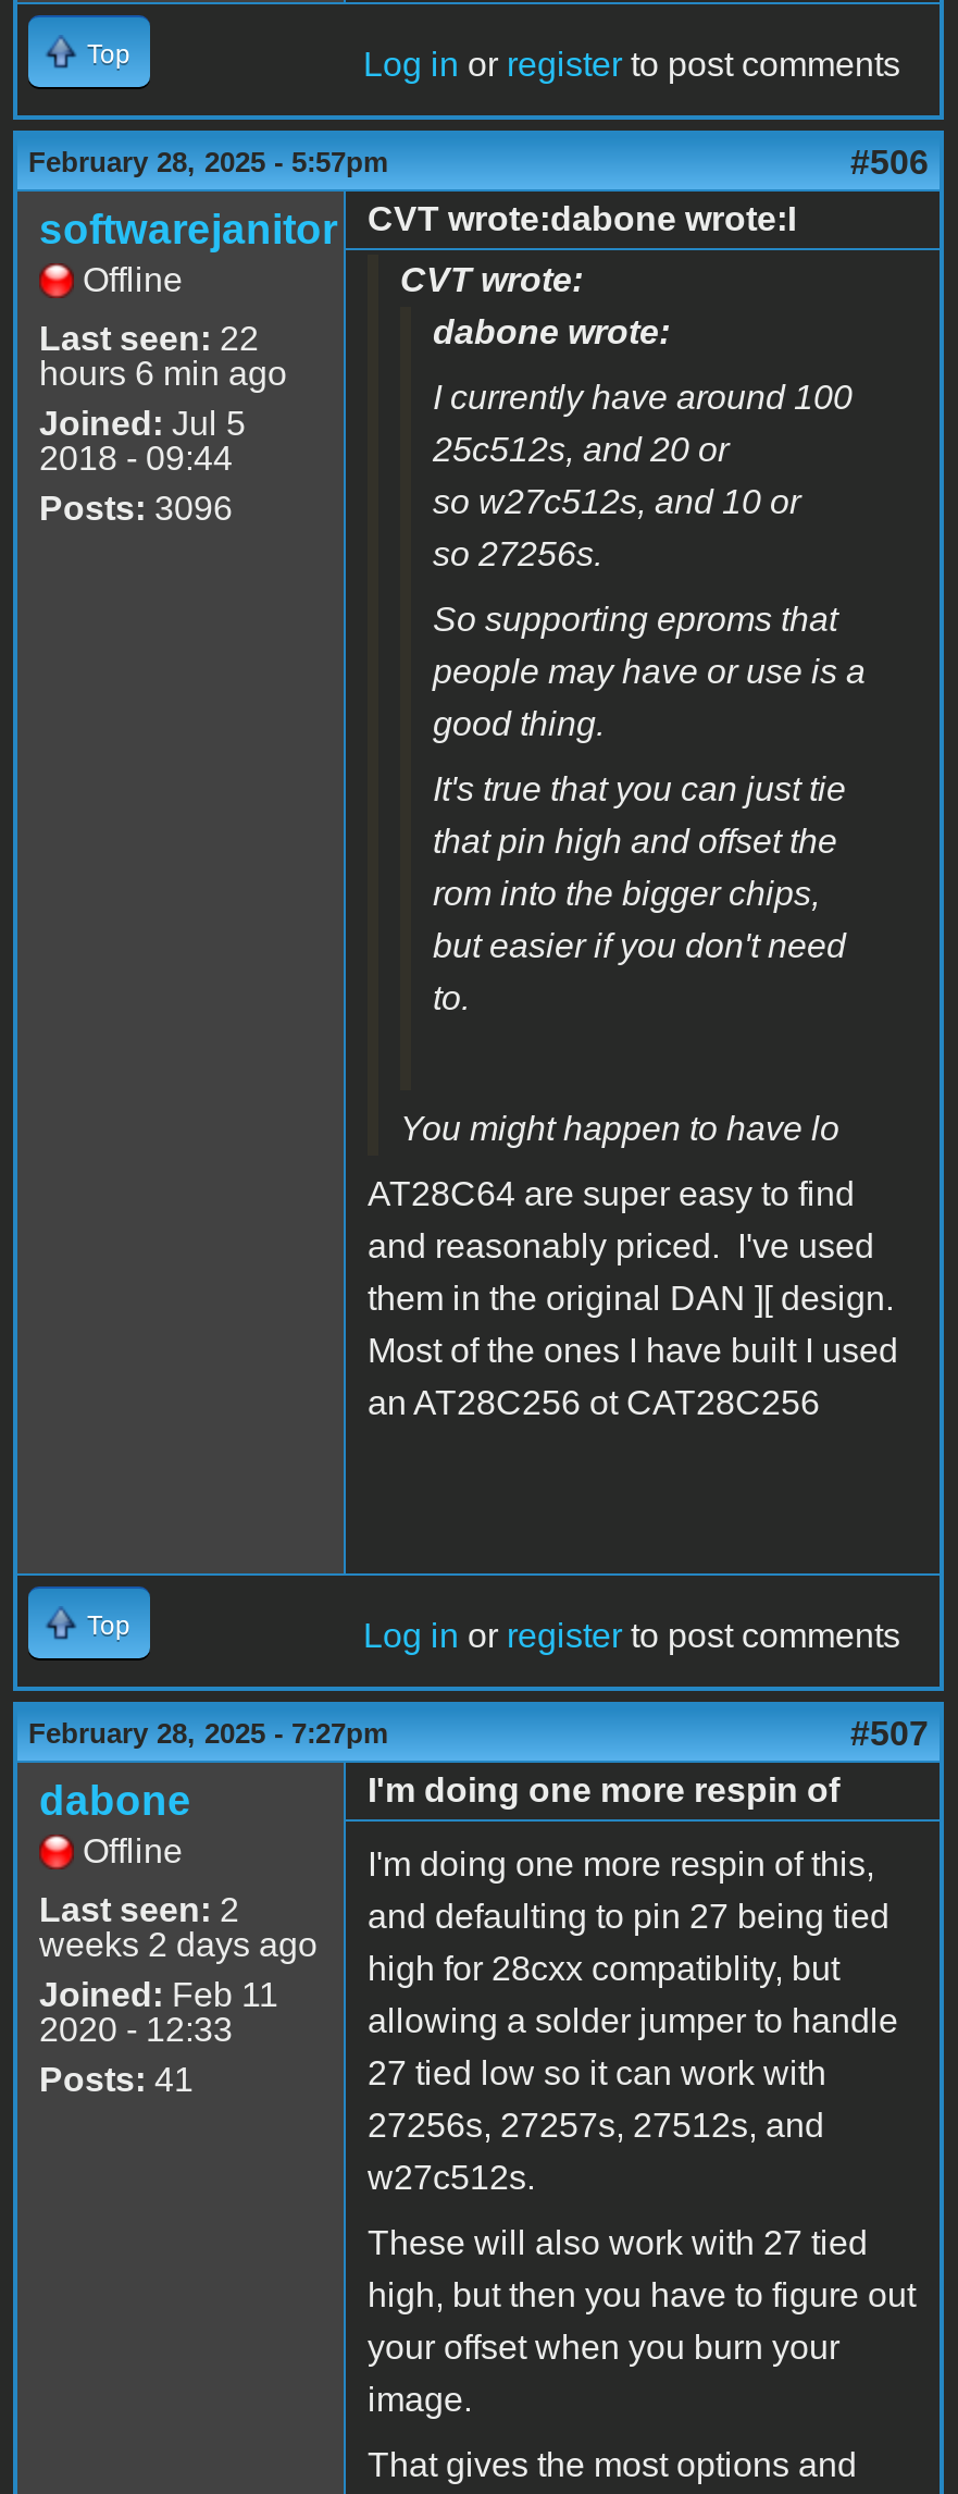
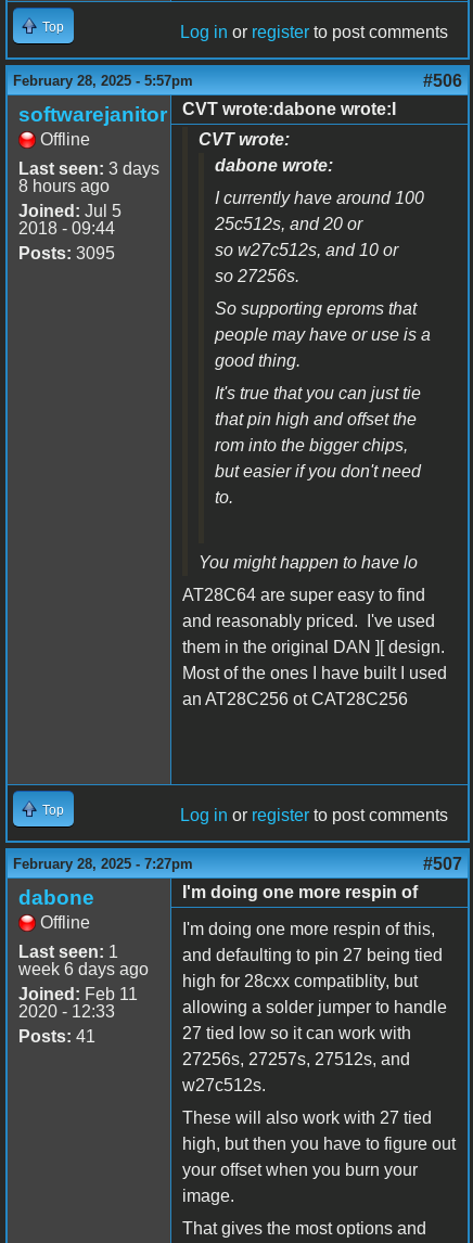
[39,319,287,391] Last seen: 22 | hours 6 min ago -> [18,159,159,195] Last seen: 3 days | 8 hours ago
[39,489,233,526] Posts: 3096 -> [18,244,115,262] Posts: 3095
[39,1891,239,1928] Last seen: 2 -> [18,942,118,961] Last seen: 1
[39,1925,318,1962] weeks 2 days ago -> [18,960,149,978] week 6 days ago

